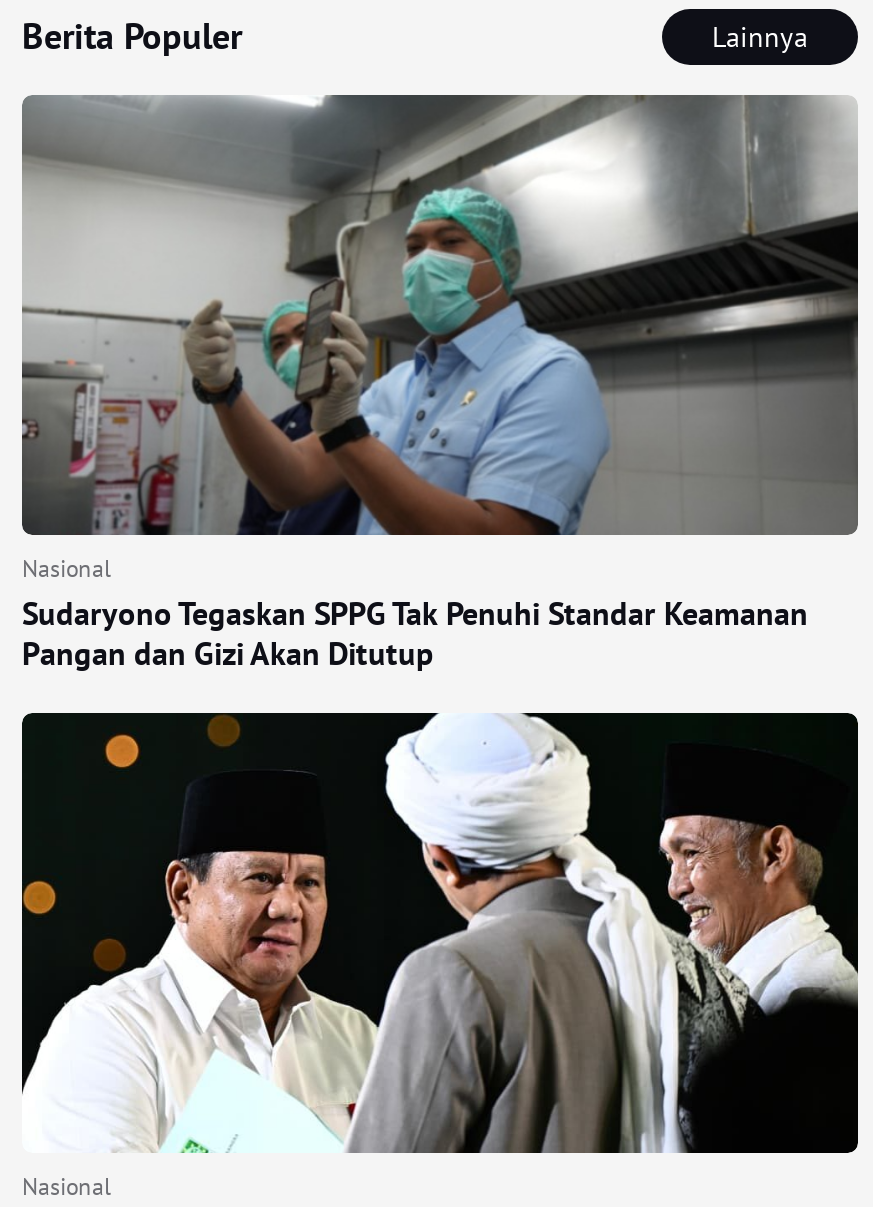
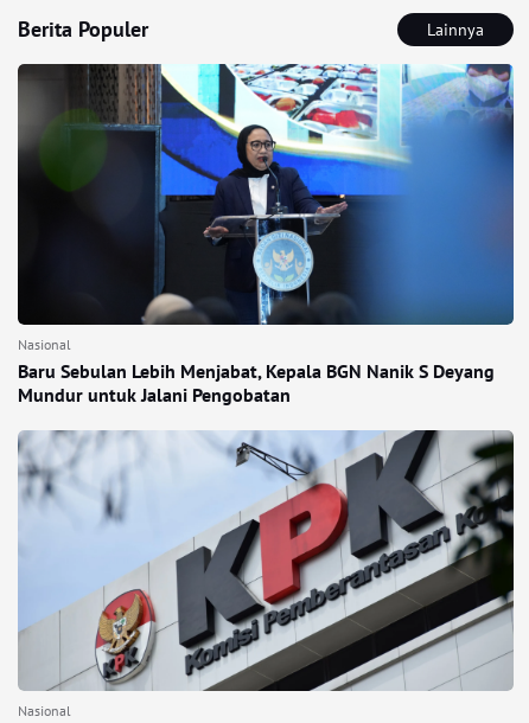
[22,93,860,673] [image] | Sudaryono Tegaskan SPPG Tak Penuhi Standar Keamanan | Pangan dan Gizi Akan Ditutup -> [17,63,515,407] [image] | Baru Sebulan Lebih Menjabat, Kepala BGN Nanik S Deyang | Mundur untuk Jalani Pengobatan
[20,711,860,1155] [image] -> [17,430,514,692] [image]

